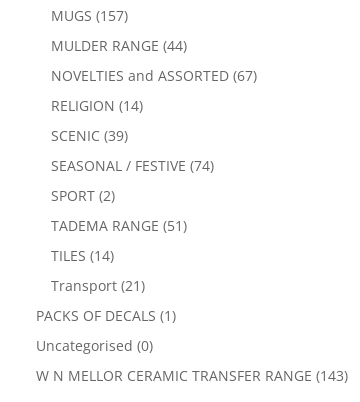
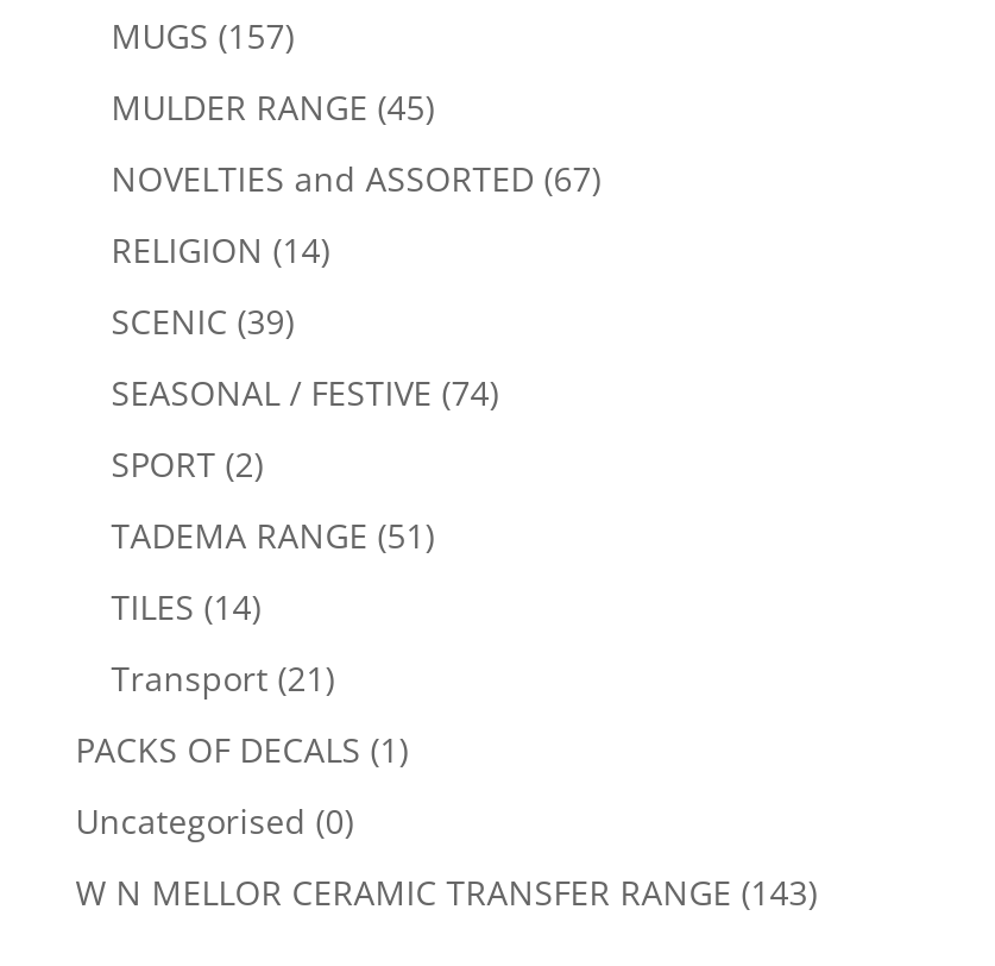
[51,36,187,55] MULDER RANGE (44) -> [111,85,435,130] MULDER RANGE (45)

